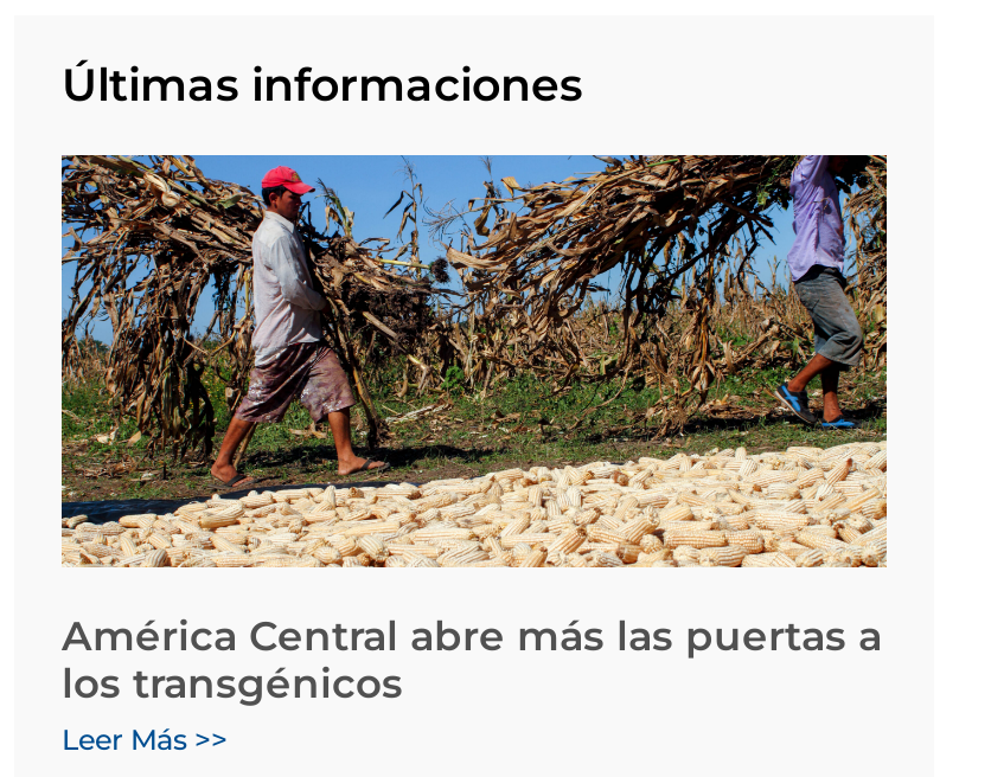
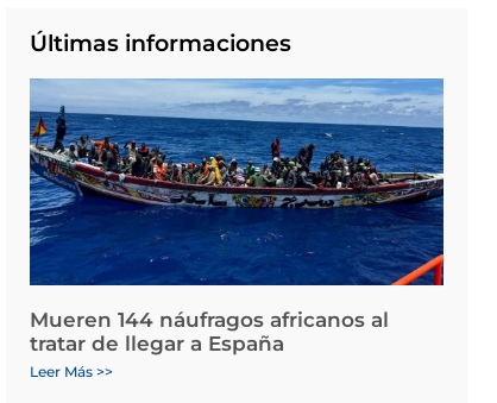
[59,153,889,706] [image] | América Central abre más las puertas a | los transgénicos -> [29,77,445,355] [image] | Mueren 144 náufragos africanos al | tratar de llegar a España

